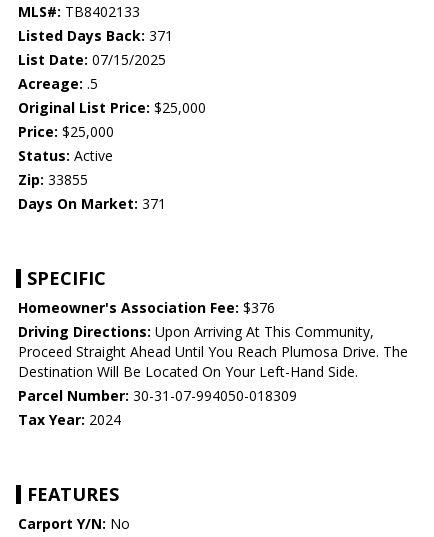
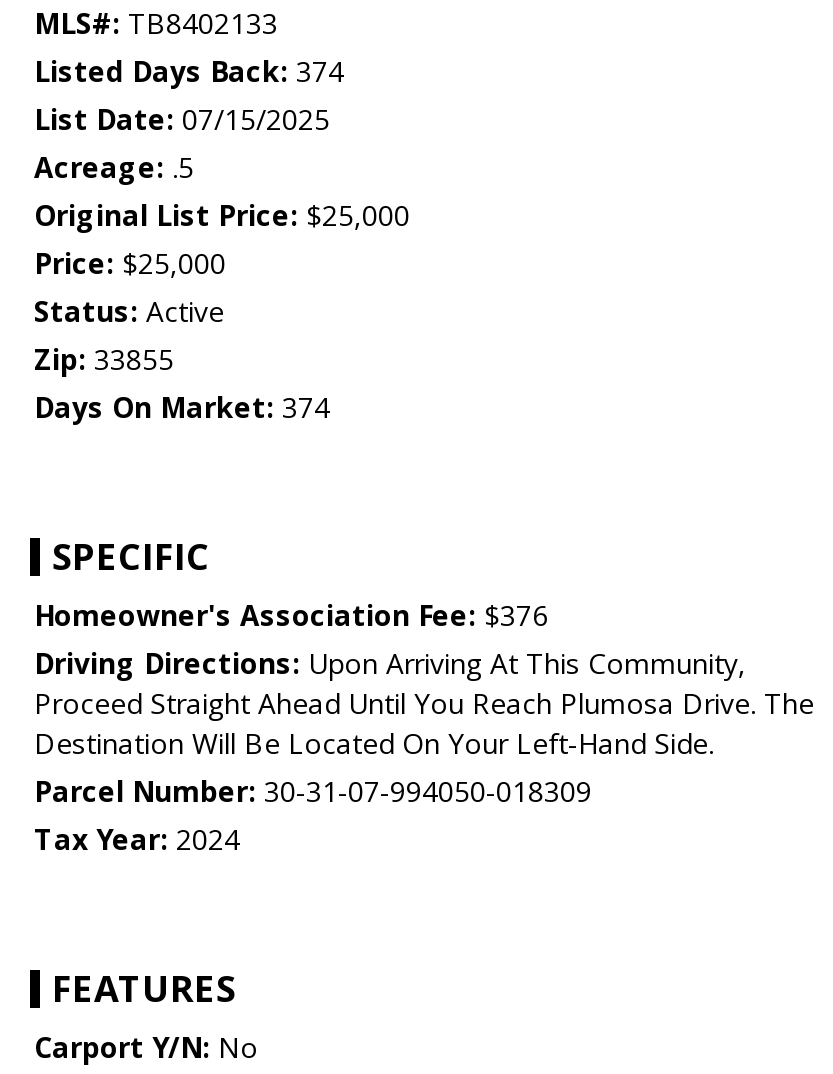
[18,26,173,45] Listed Days Back: 371 -> [34,53,344,91] Listed Days Back: 374
[18,194,166,213] Days On Market: 371 -> [34,389,330,427] Days On Market: 374

